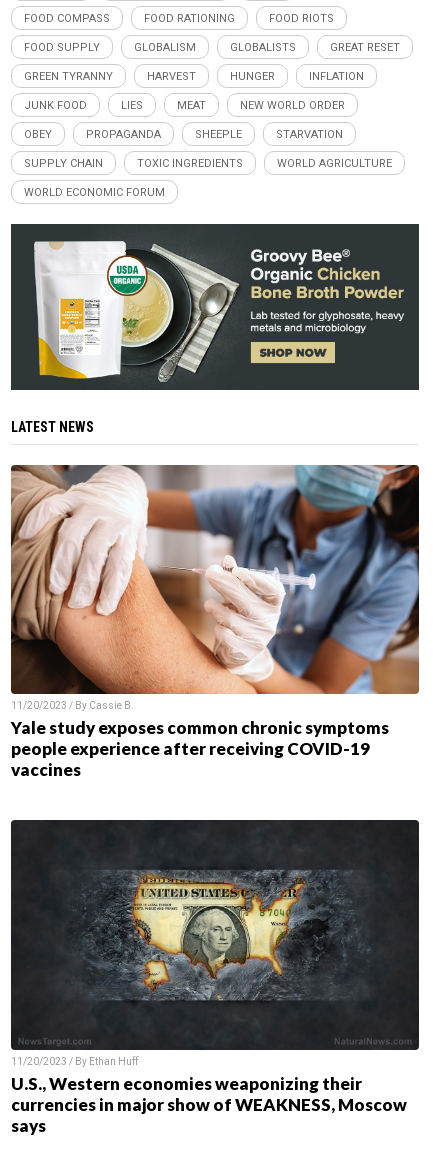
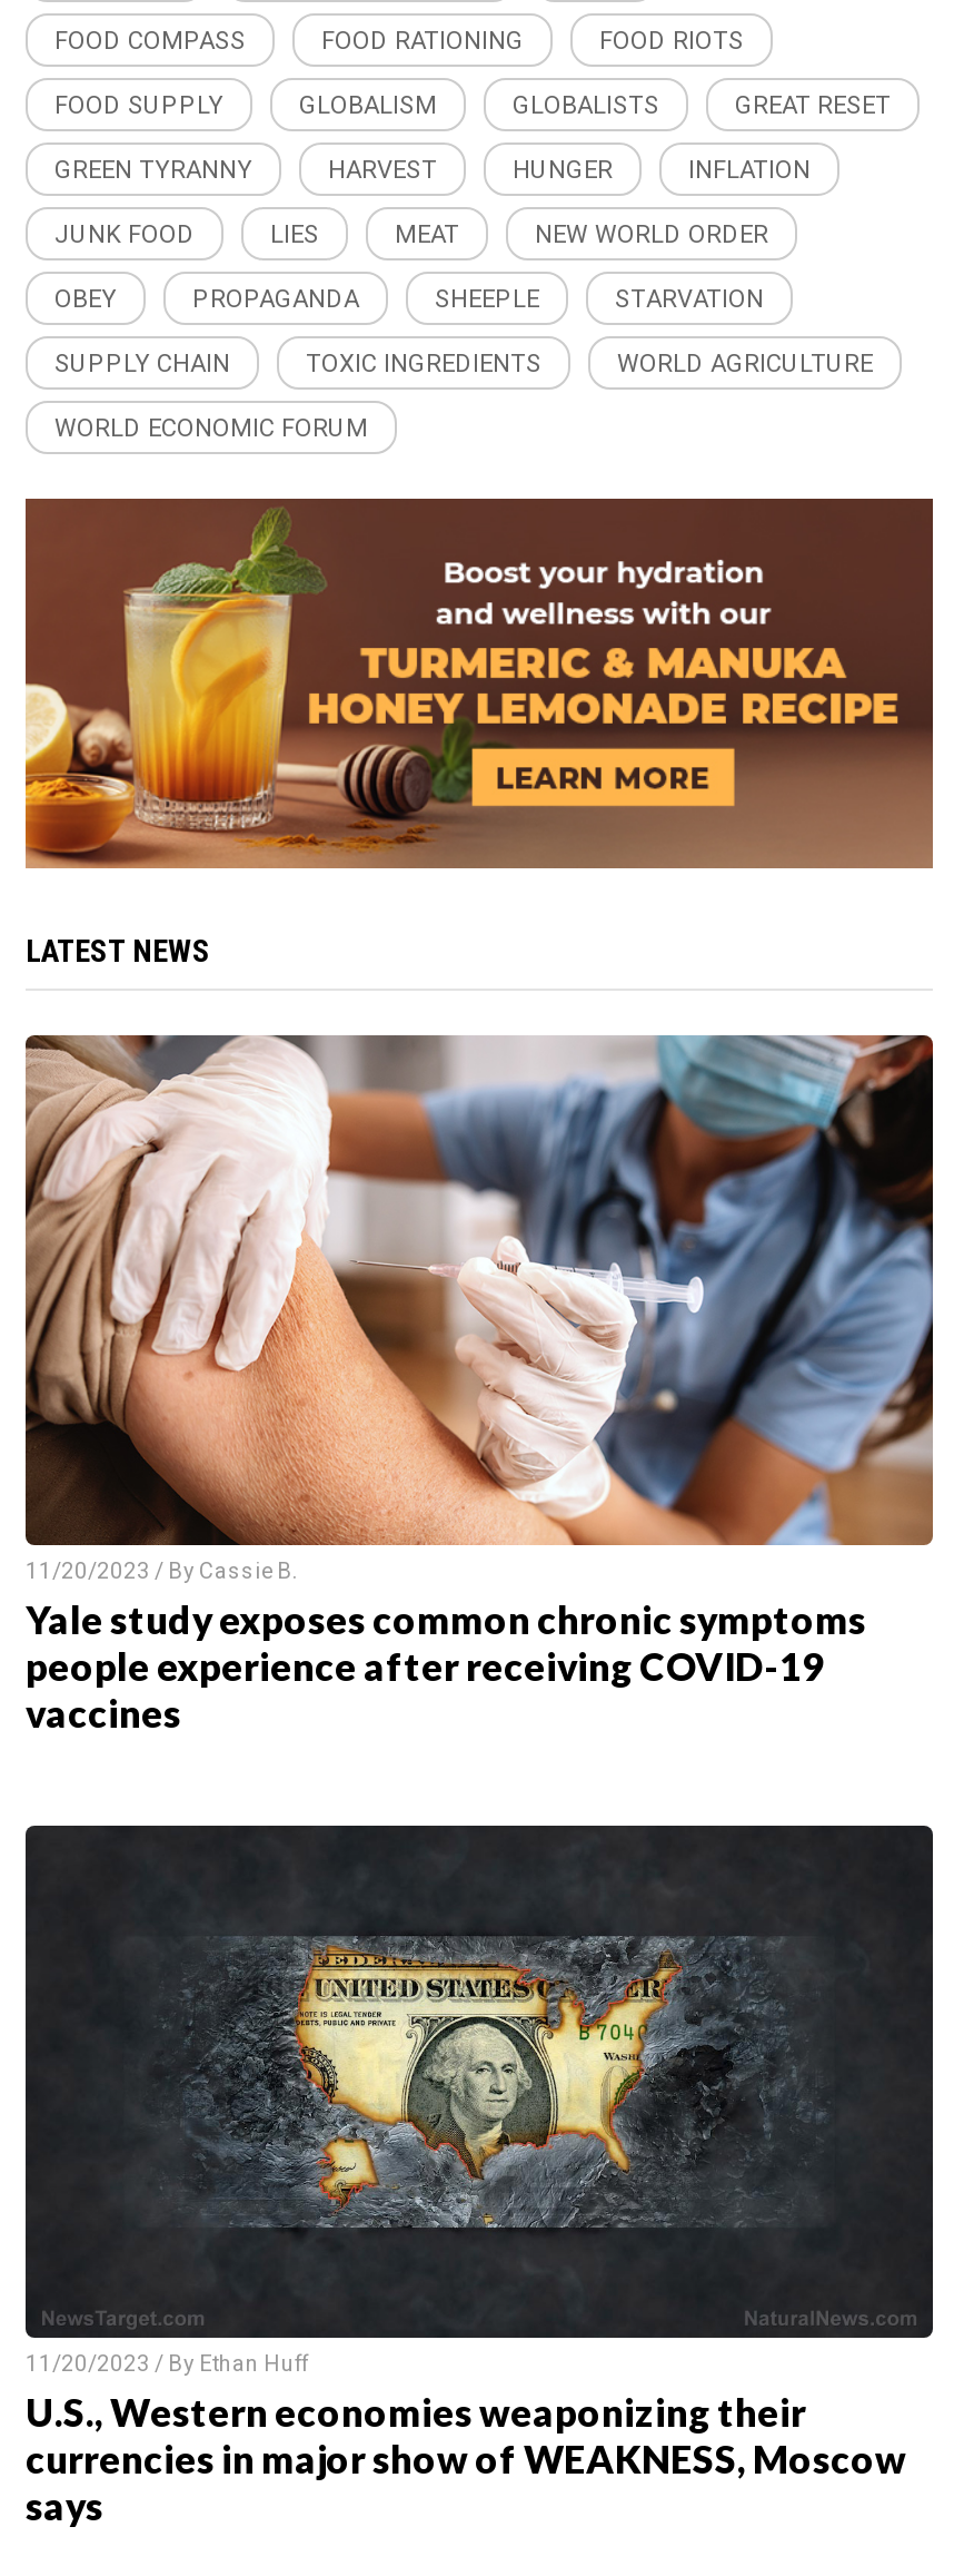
[10,224,420,391] [image] -> [23,499,935,871] [image]

